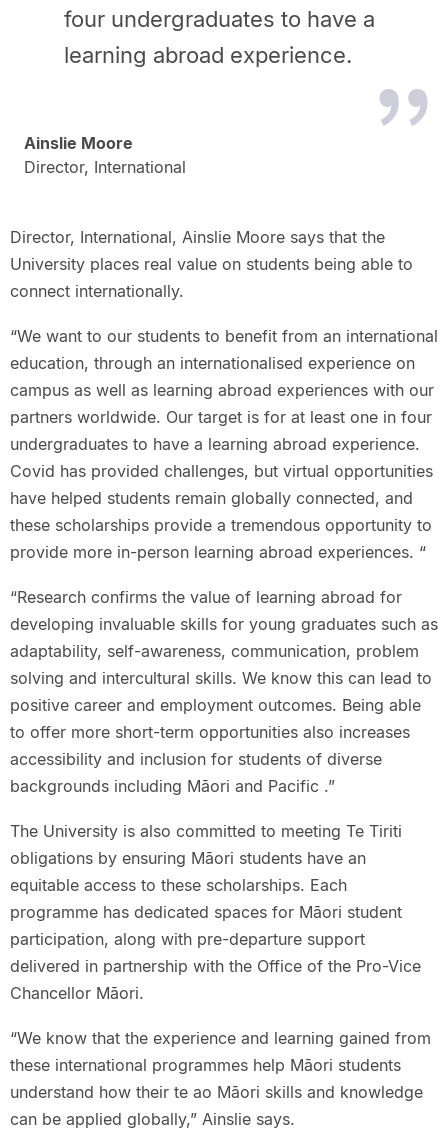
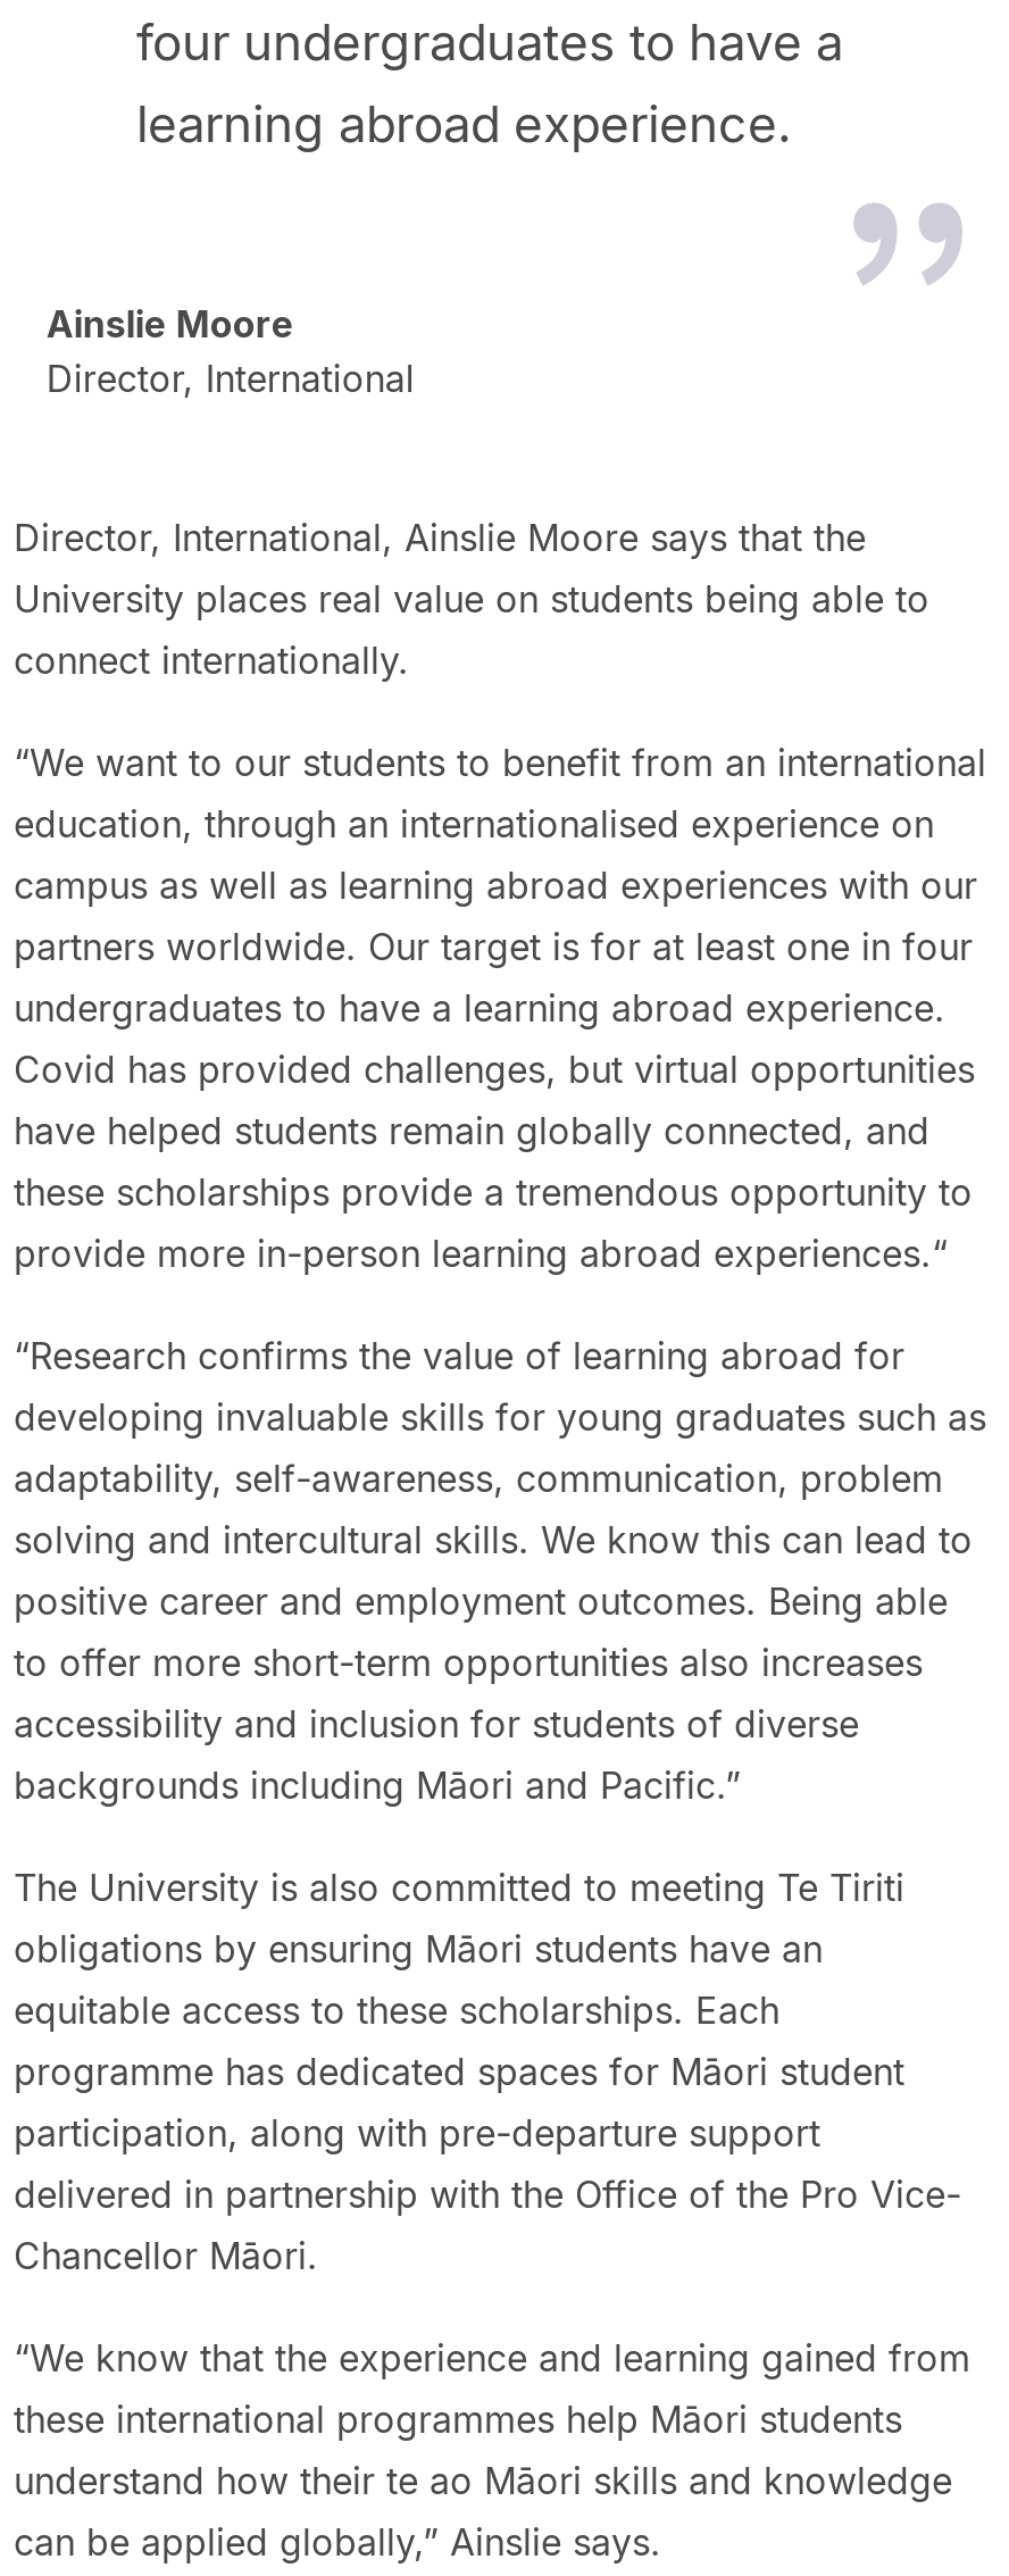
[10,542,426,562] provide more in-person learning abroad experiences. “ -> [14,1231,948,1276] provide more in-person learning abroad experiences.“
[10,776,335,796] backgrounds including Māori and Pacific .” -> [14,1762,741,1808] backgrounds including Māori and Pacific.”
[10,956,421,976] delivered in partnership with the Office of the Pro-Vice -> [14,2171,961,2217] delivered in partnership with the Office of the Pro Vice-

